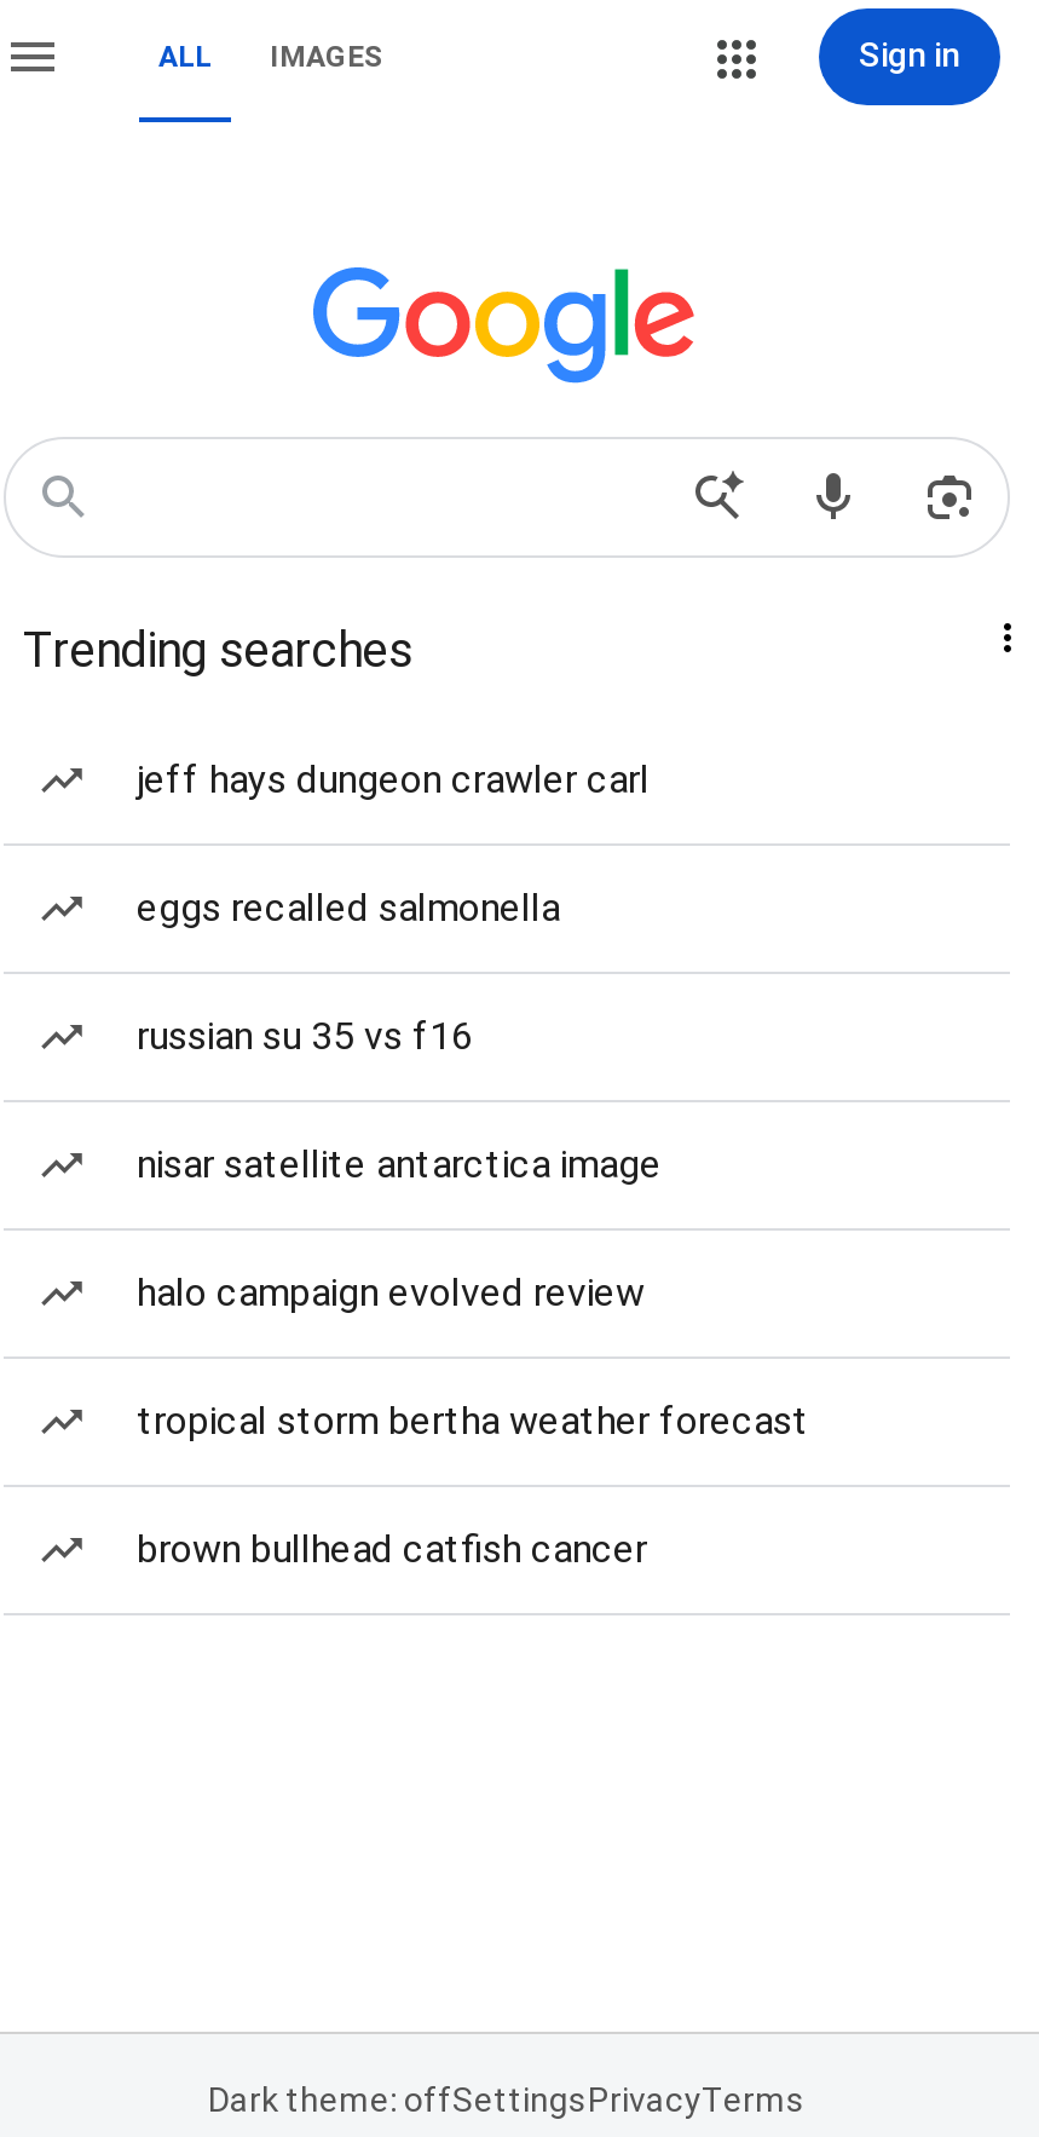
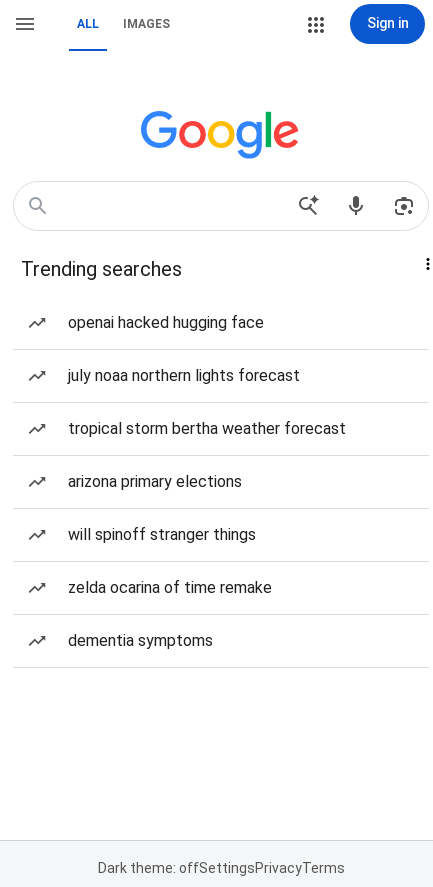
[137,756,662,1315] jeff hays dungeon crawler carl | eggs recalled salmonella | russian su 35 vs f16 | nisar satellite antarctica image | halo campaign evolved review -> [68,313,300,385] openai hacked hugging face | july noaa northern lights forecast
moved [137,1398,809,1444] -> [68,419,346,438]: tropical storm bertha weather forecast
[137,1526,647,1572] brown bullhead catfish cancer -> [68,472,272,650] arizona primary elections | will spinoff stranger things | zelda ocarina of time remake | dementia symptoms

